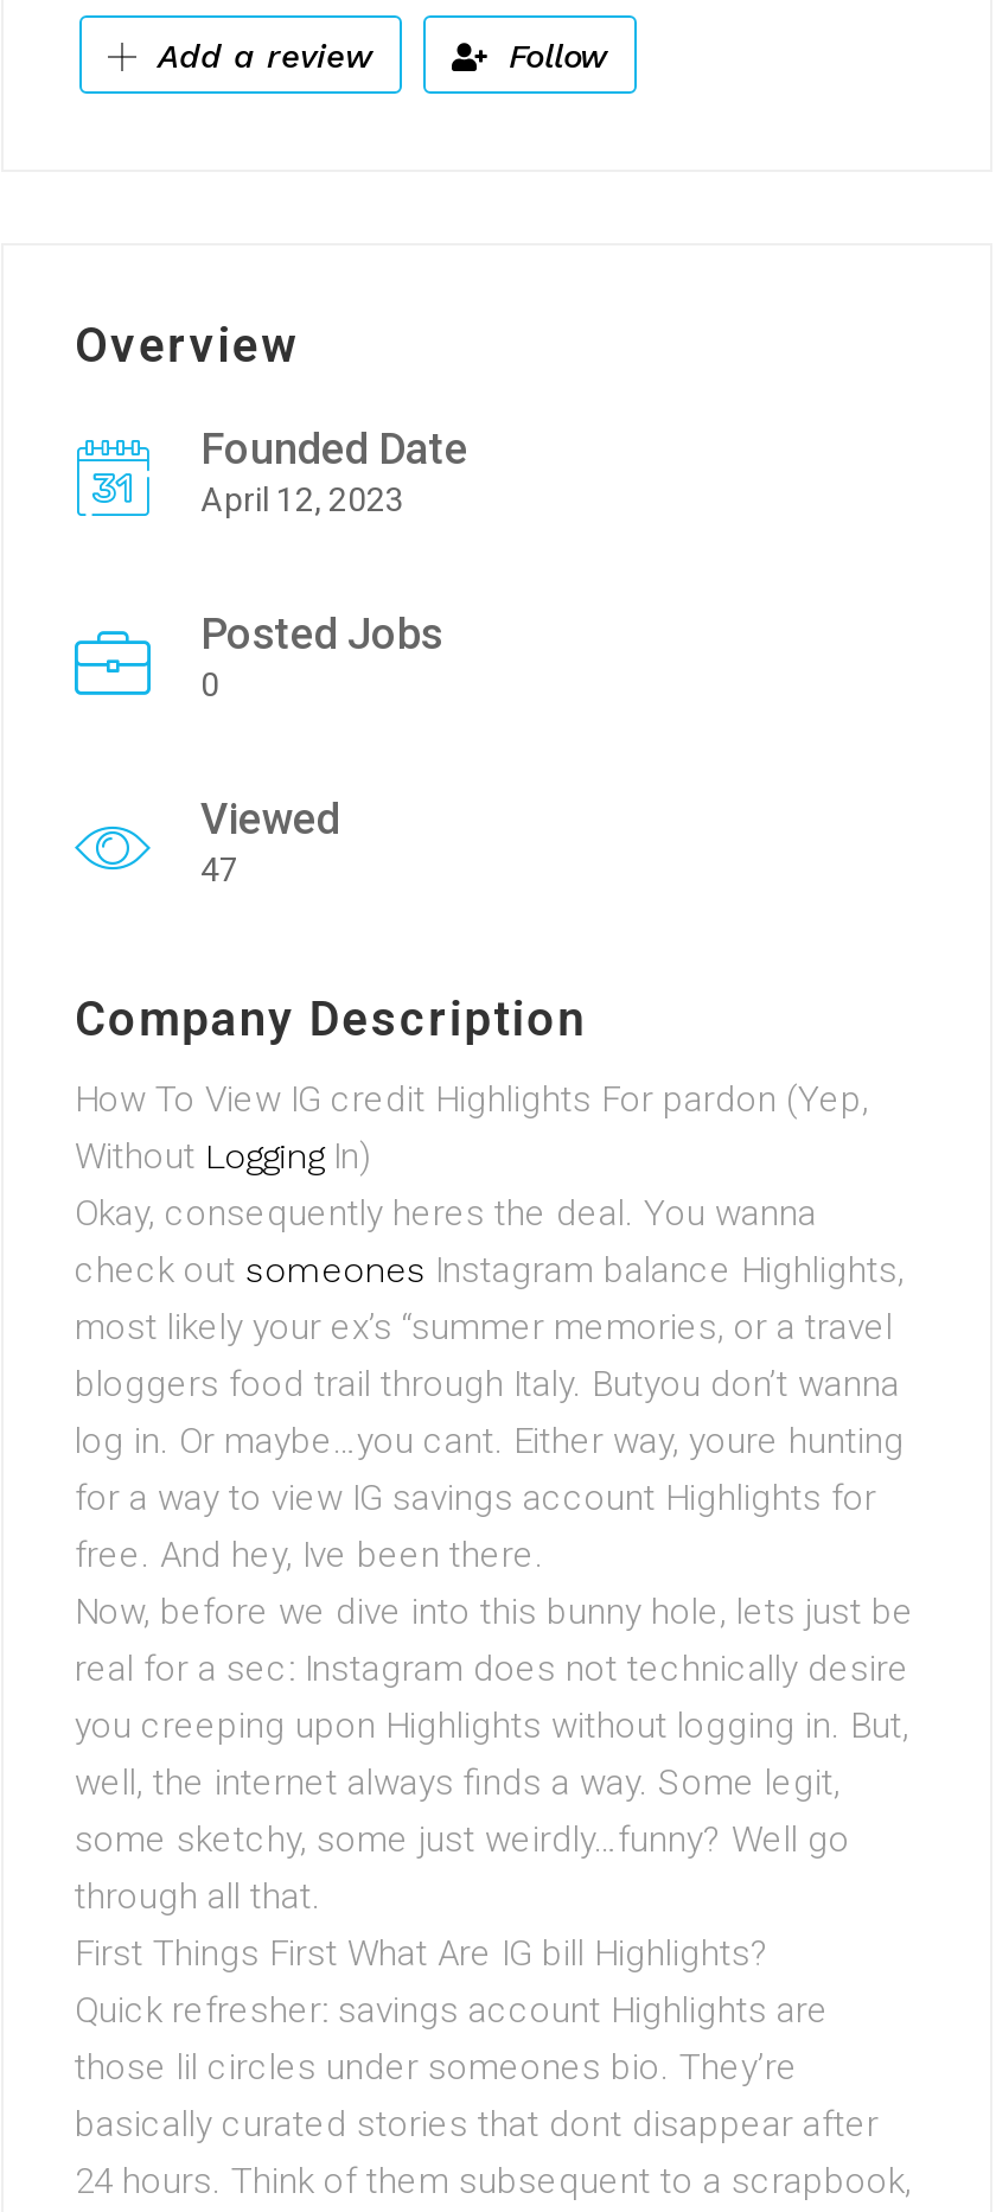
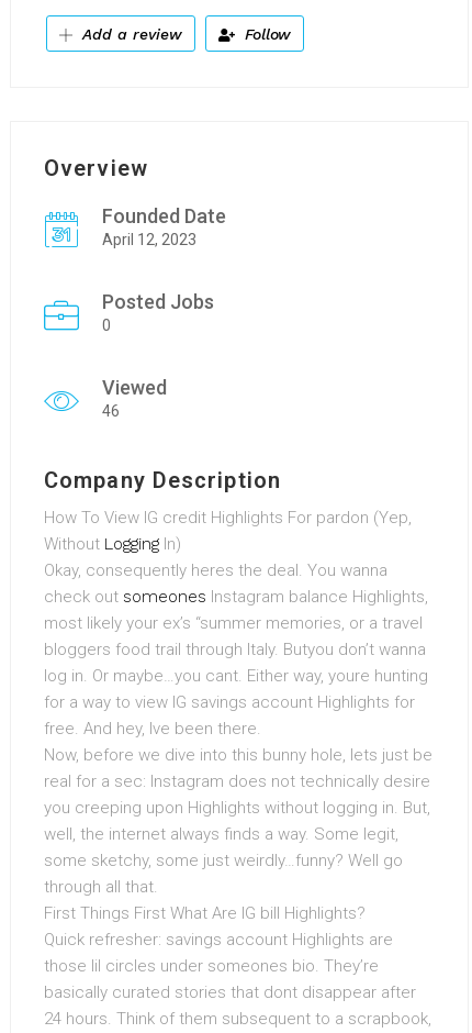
[200,849,238,887] 47 -> [102,402,120,419] 46

